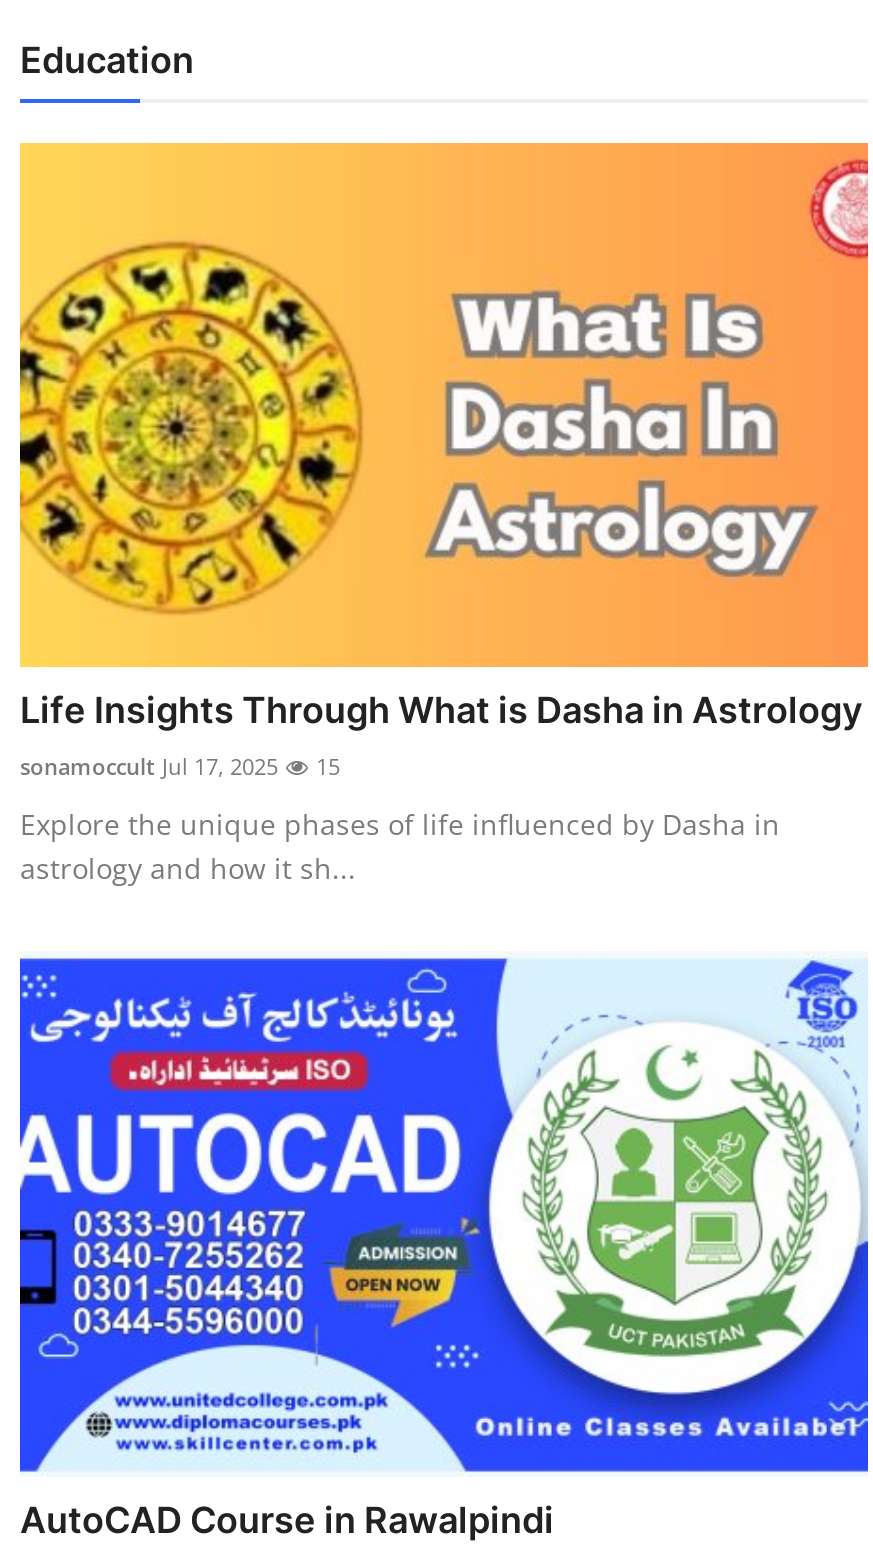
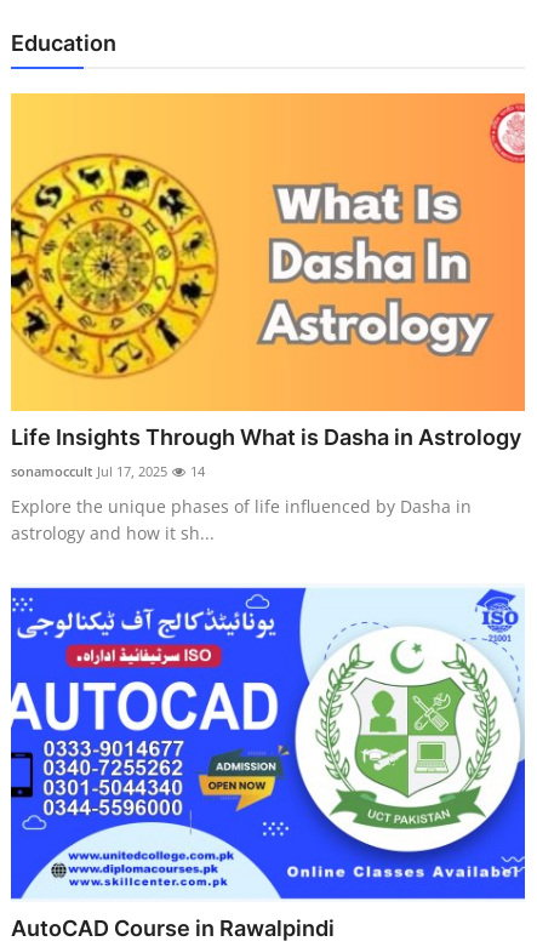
[20,752,340,782] sonamoccult Jul 17, 2025 15 -> [11,463,205,481] sonamoccult Jul 17, 2025 14

